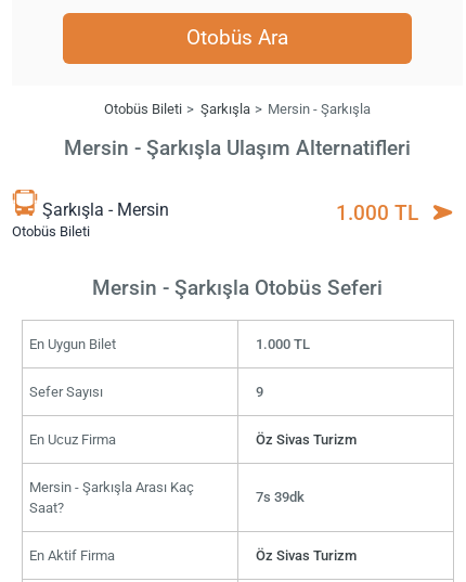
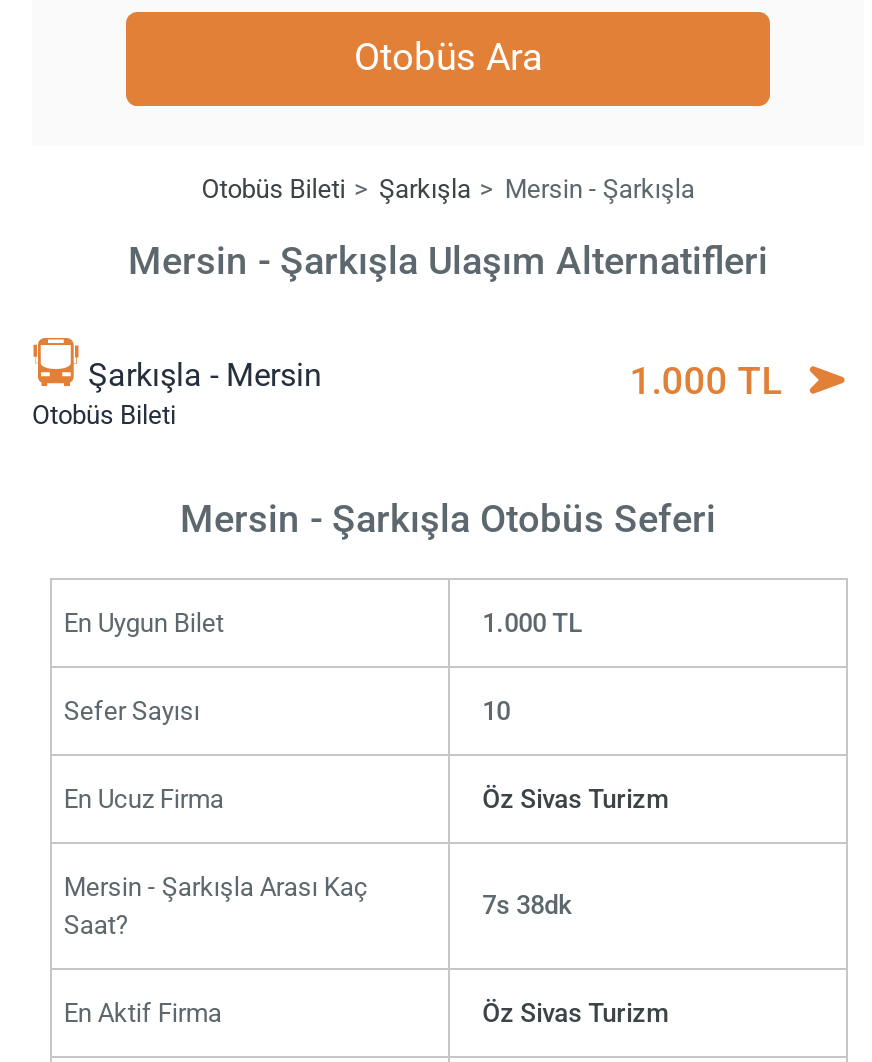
[256,384,263,400] 9 -> [482,696,510,726] 10
[256,489,305,505] 7s 39dk -> [482,890,572,920] 7s 38dk

